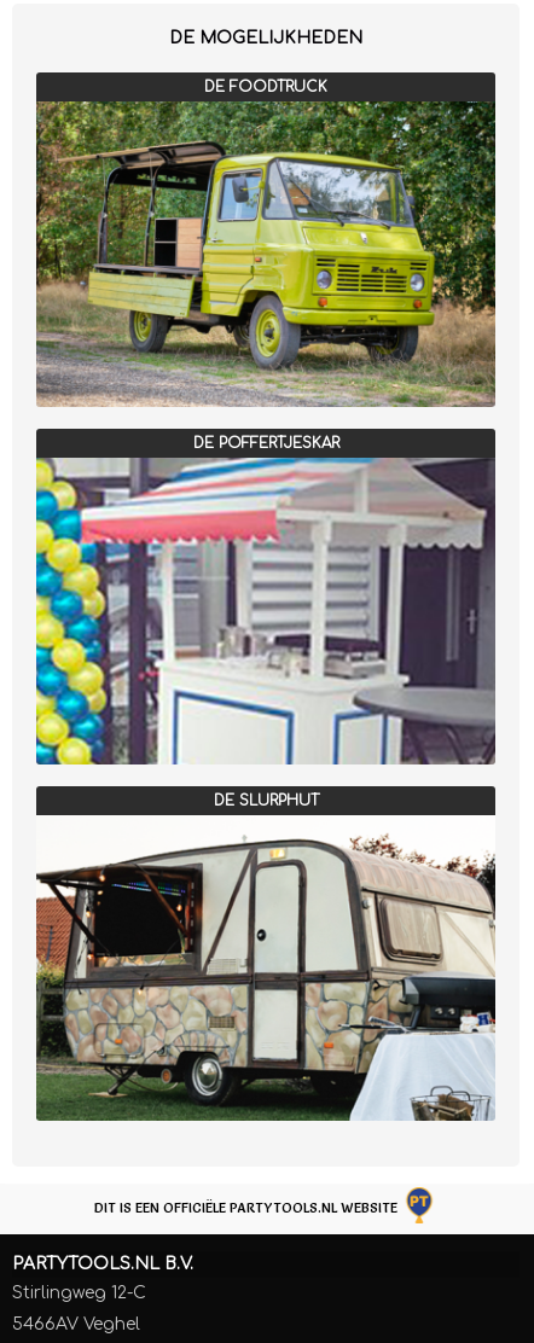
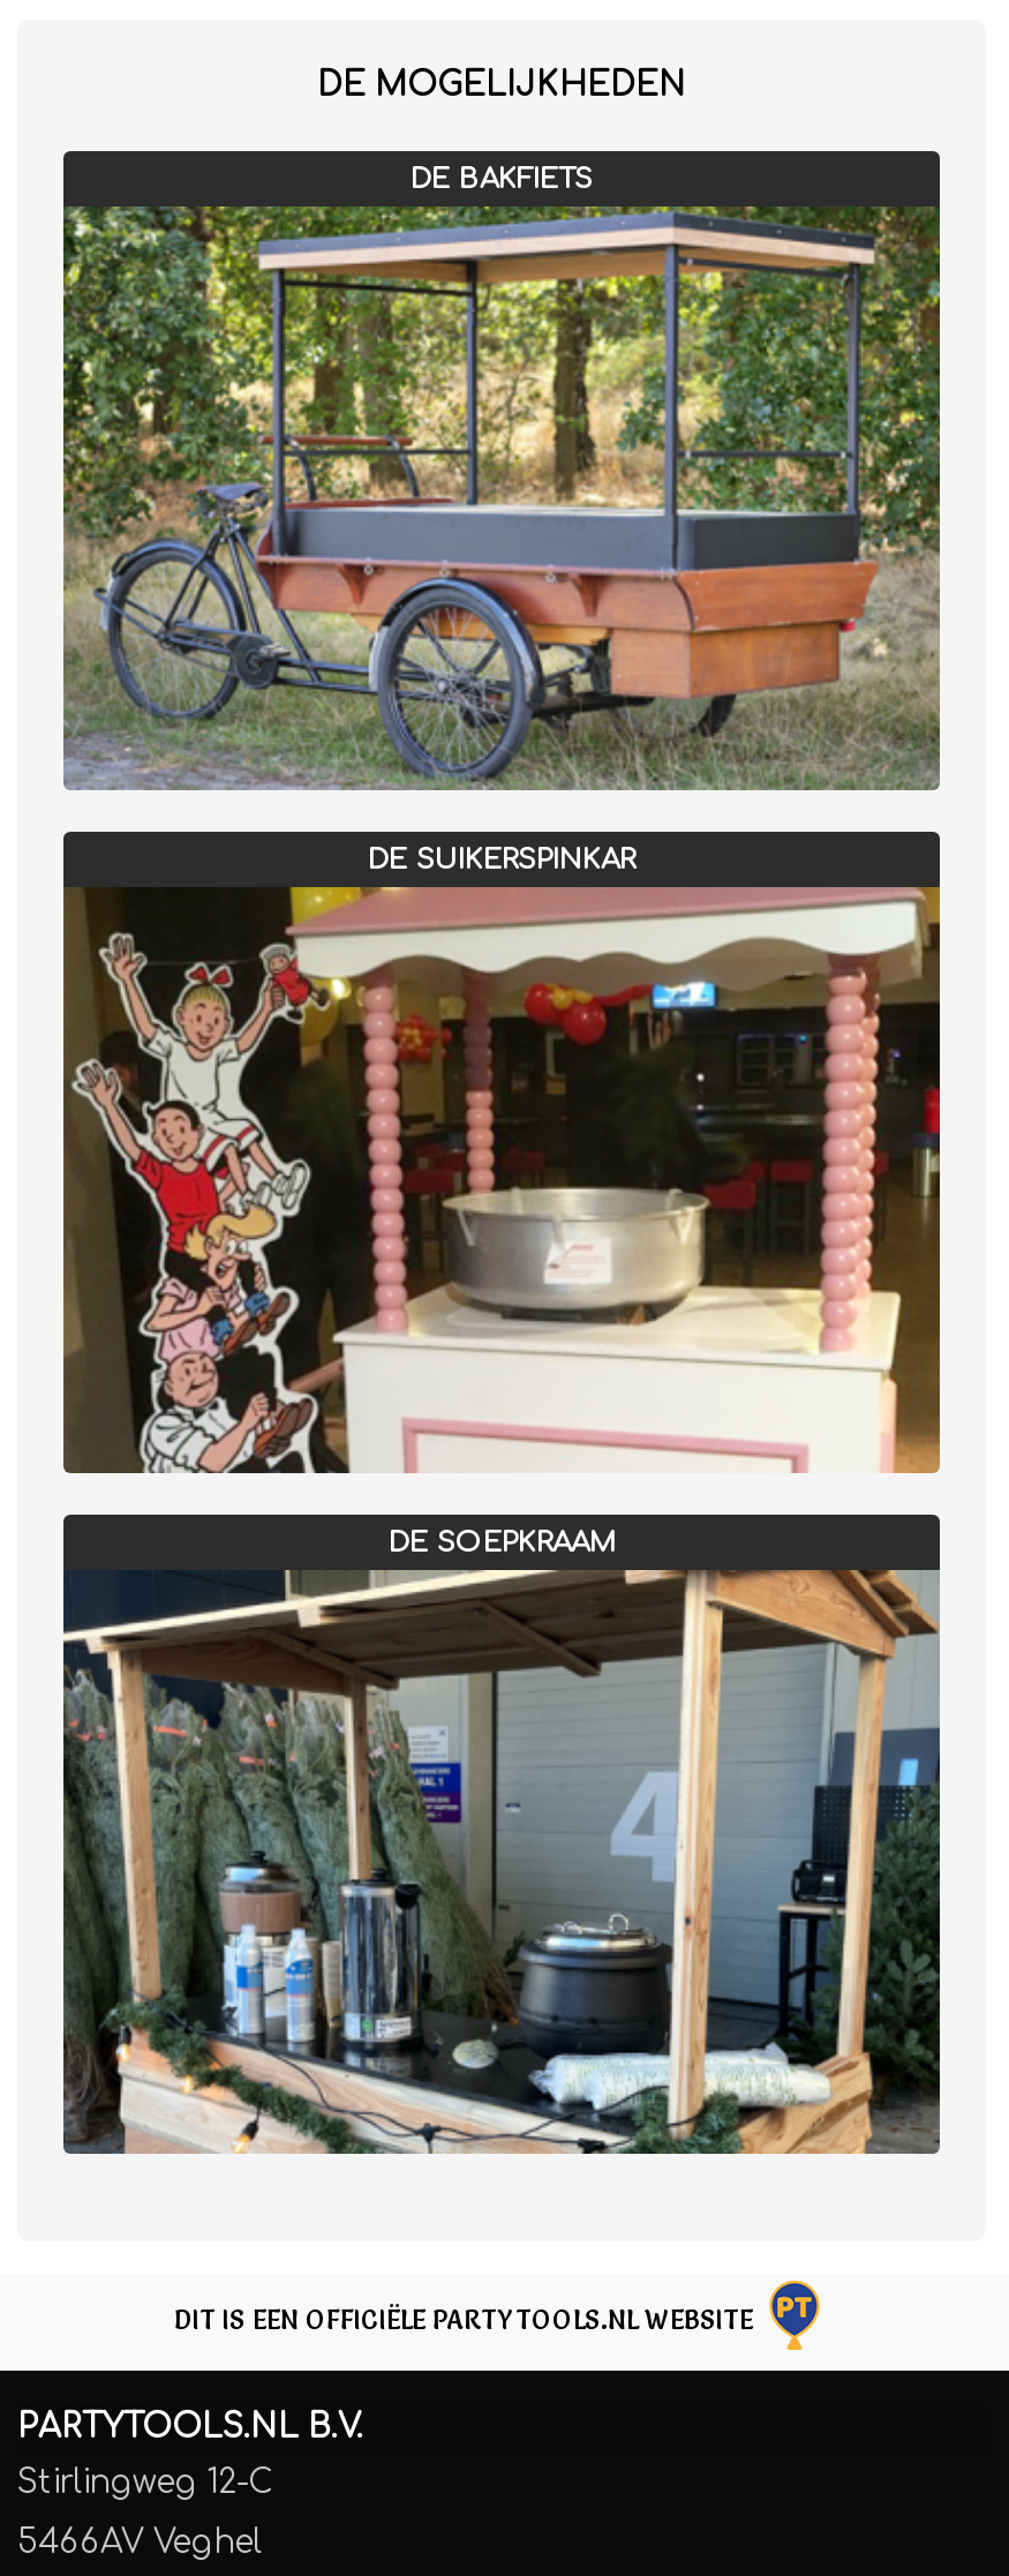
[204,78,327,95] DE FOODTRUCK -> [411,162,593,195] DE BAKFIETS
[36,100,495,452] [image] | DE POFFERTJESKAR -> [61,204,942,876] [image] | DE SUIKERSPINKAR
[35,457,497,809] [image] | DE SLURPHUT -> [61,885,942,1558] [image] | DE SOEPKRAAM
[35,814,497,1122] [image] -> [61,1568,942,2156] [image]

